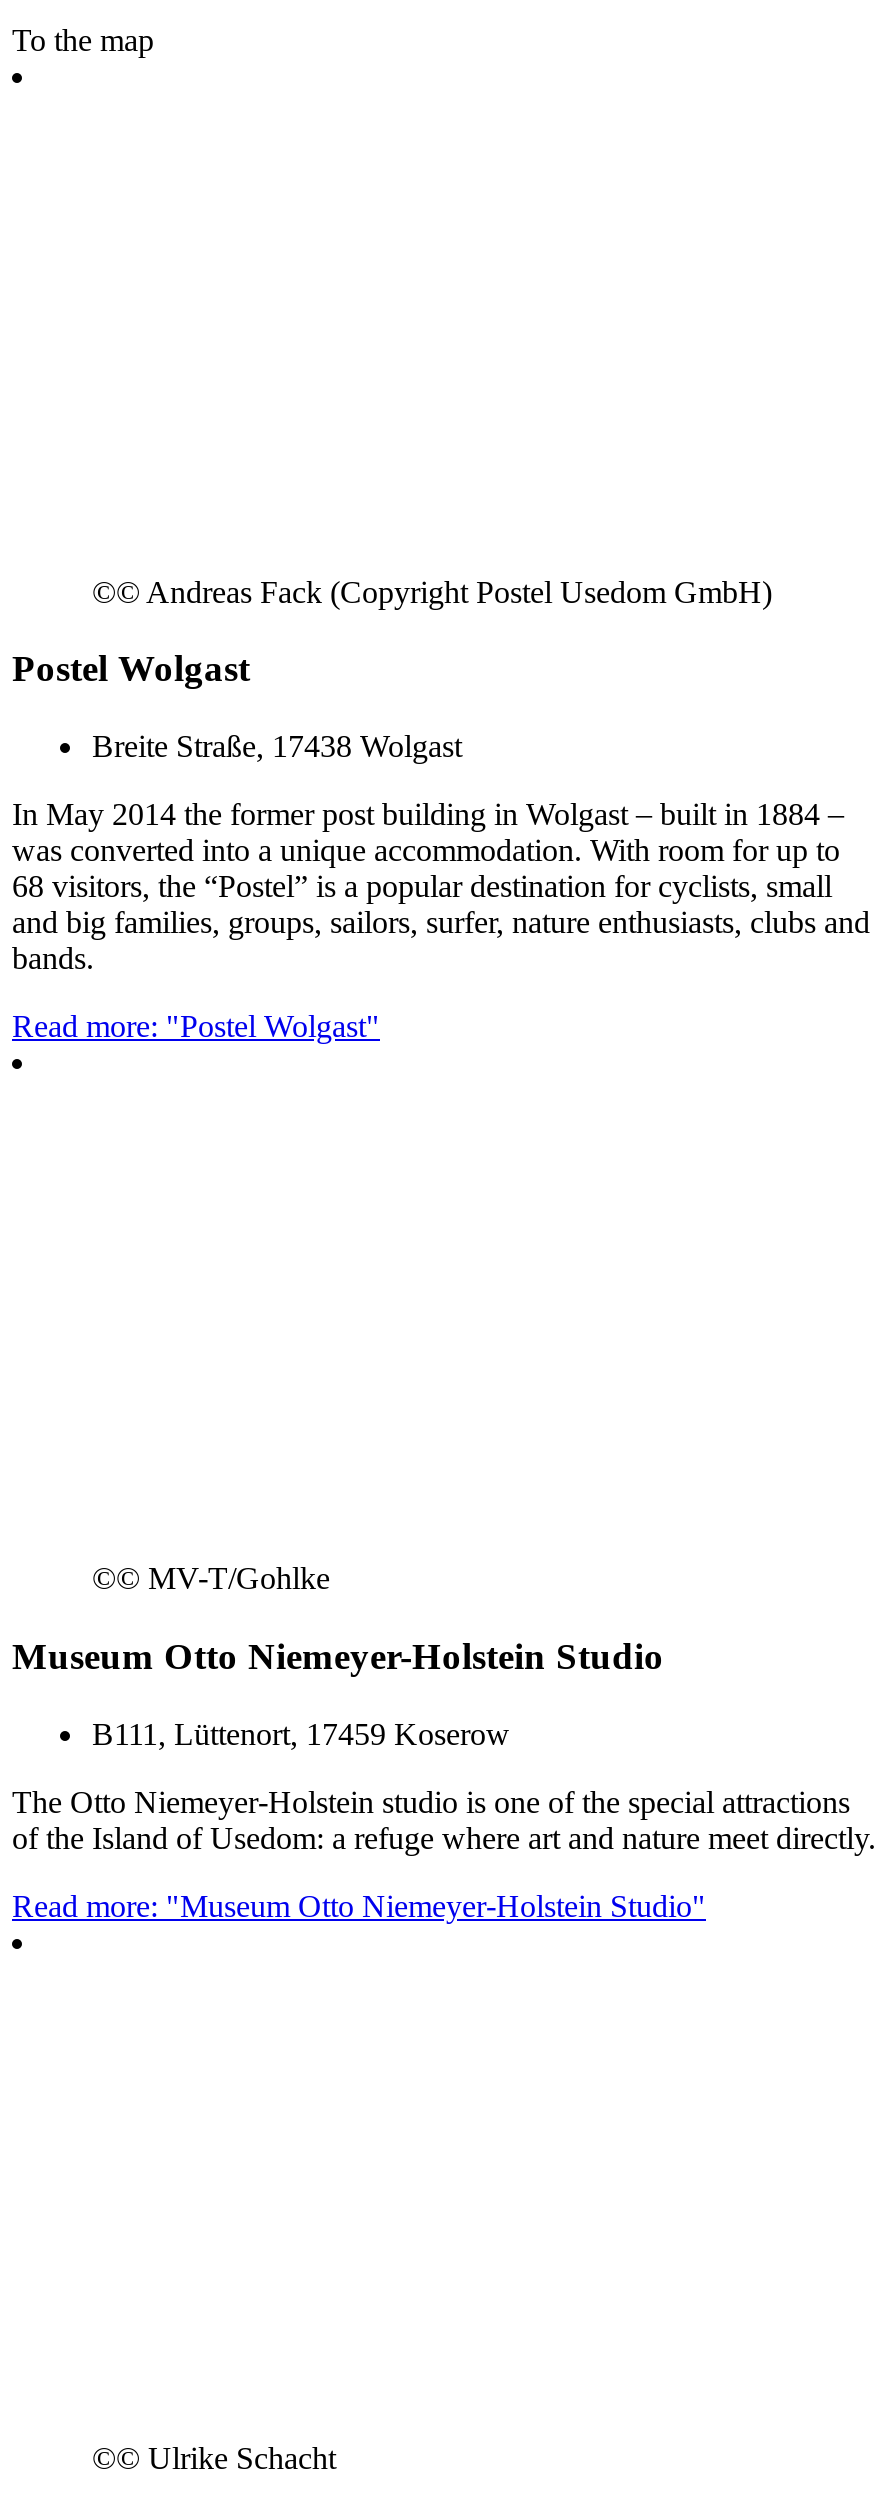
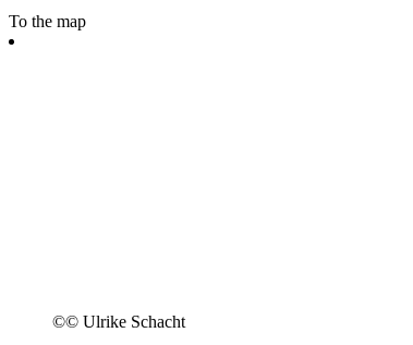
[12,574,870,1043] ©© Andreas Fack (Copyright Postel Usedom GmbH) | Postel Wolgast | Breite Straße, 17438 Wolgast | In May 2014 the former post building in Wolgast – built in 1884 – | was converted into a unique accommodation. With room for up to | 68 visitors, the “Postel” is a popular destination for cyclists, small | and big families, groups, sailors, surfer, nature enthusiasts, clubs and | bands. | Read more: "Postel Wolgast" -> none
[12,1561,876,1922] ©© MV-T/Gohlke | Museum Otto Niemeyer-Holstein Studio | B111, Lüttenort, 17459 Koserow | The Otto Niemeyer-Holstein studio is one of the special attractions | of the Island of Usedom: a refuge where art and nature meet directly. | Read more: "Museum Otto Niemeyer-Holstein Studio" -> none

